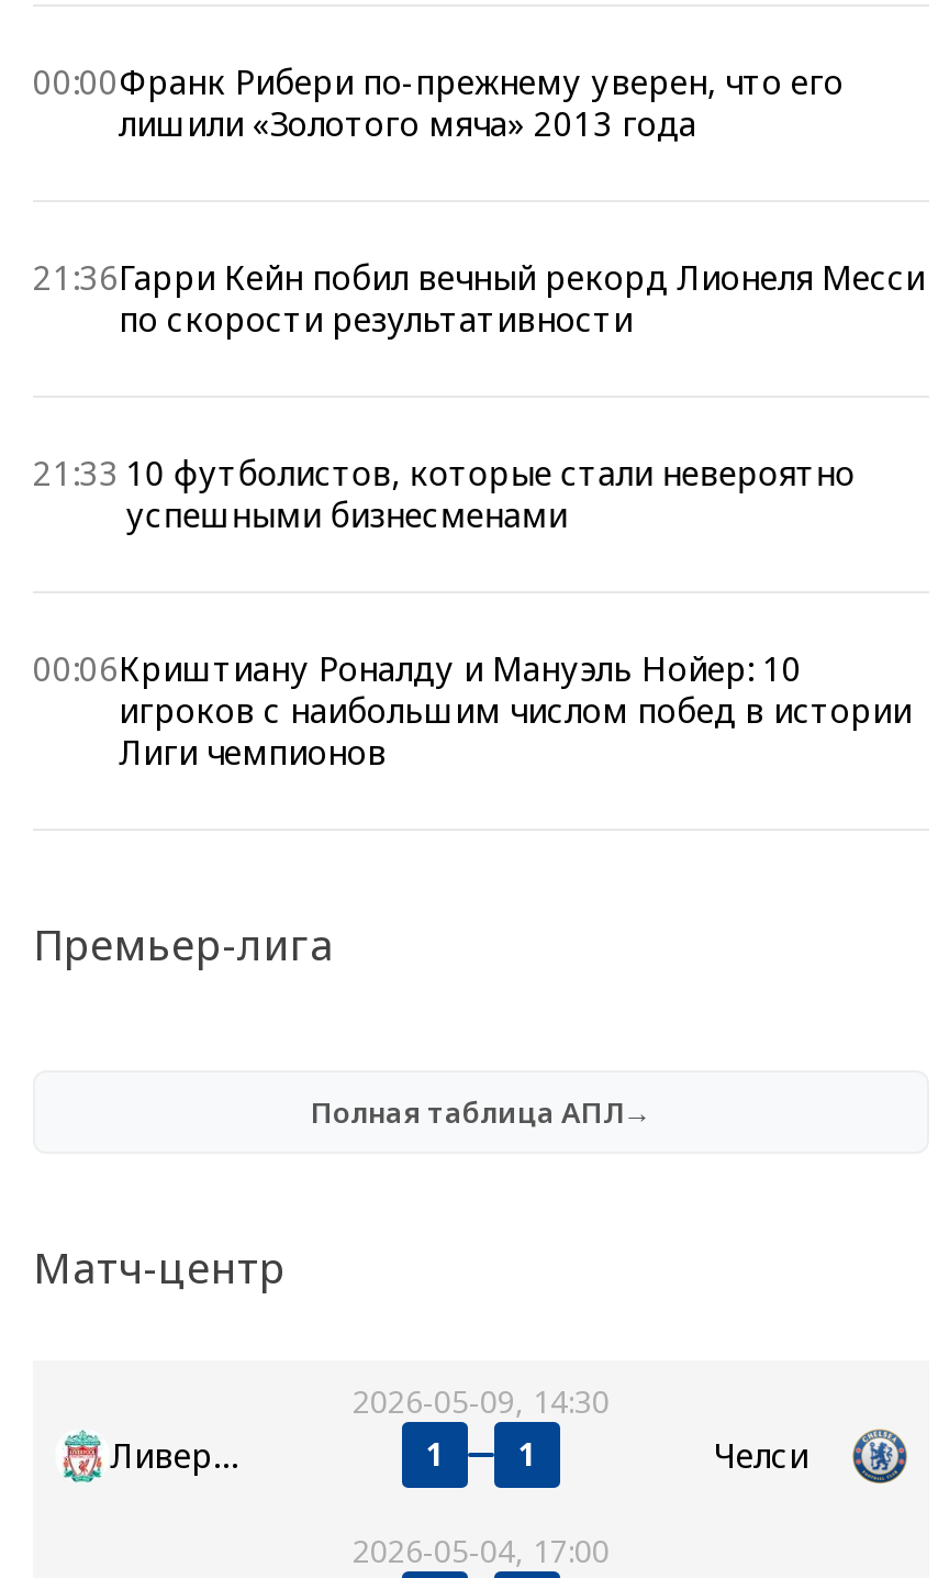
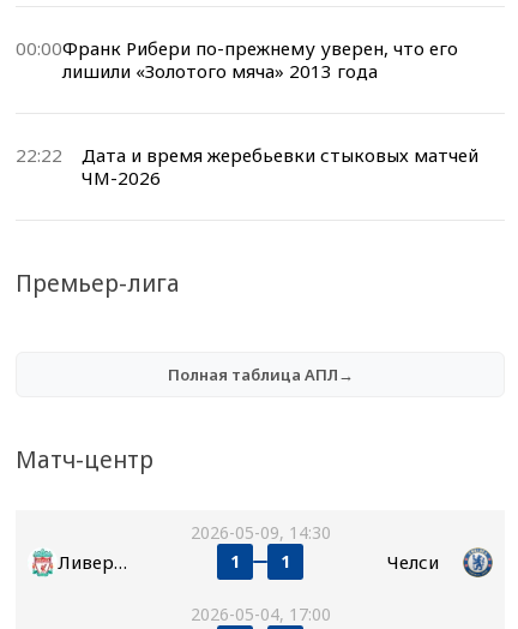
[33,256,925,774] 21:36Гарри Кейн побил вечный рекорд Лионеля Месси | по скорости результативности | 21:33 10 футболистов, которые стали невероятно | успешными бизнесменами | 00:06Криштиану Роналду и Мануэль Нойер: 10 | игроков с наибольшим числом побед в истории | Лиги чемпионов -> [16,143,478,190] 22:22 | Дата и время жеребьевки стыковых матчей | ЧМ-2026

